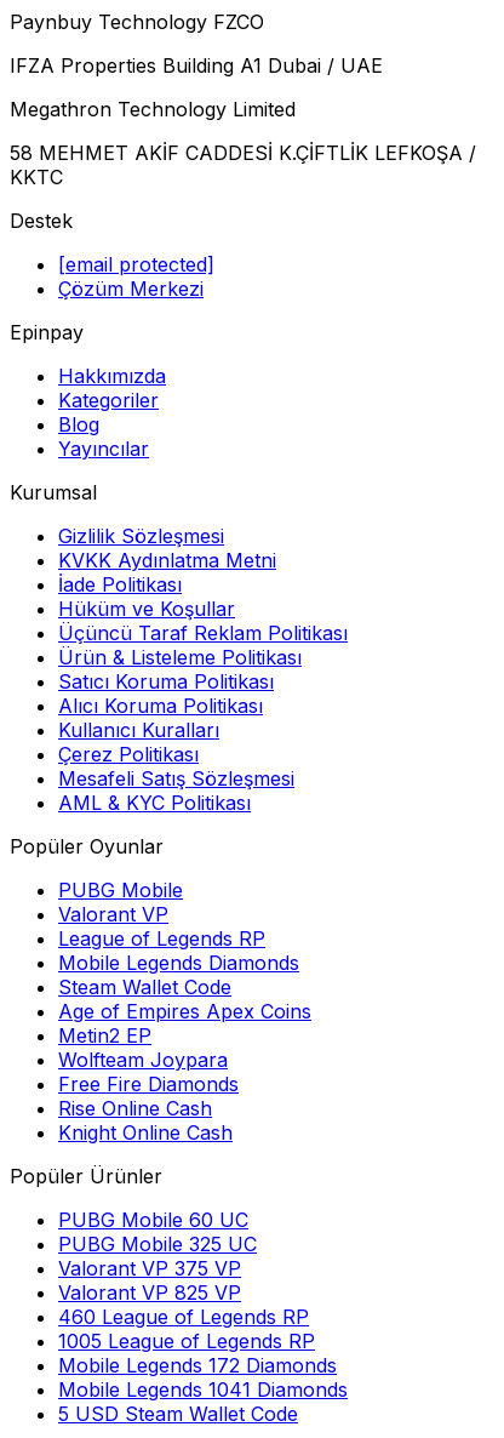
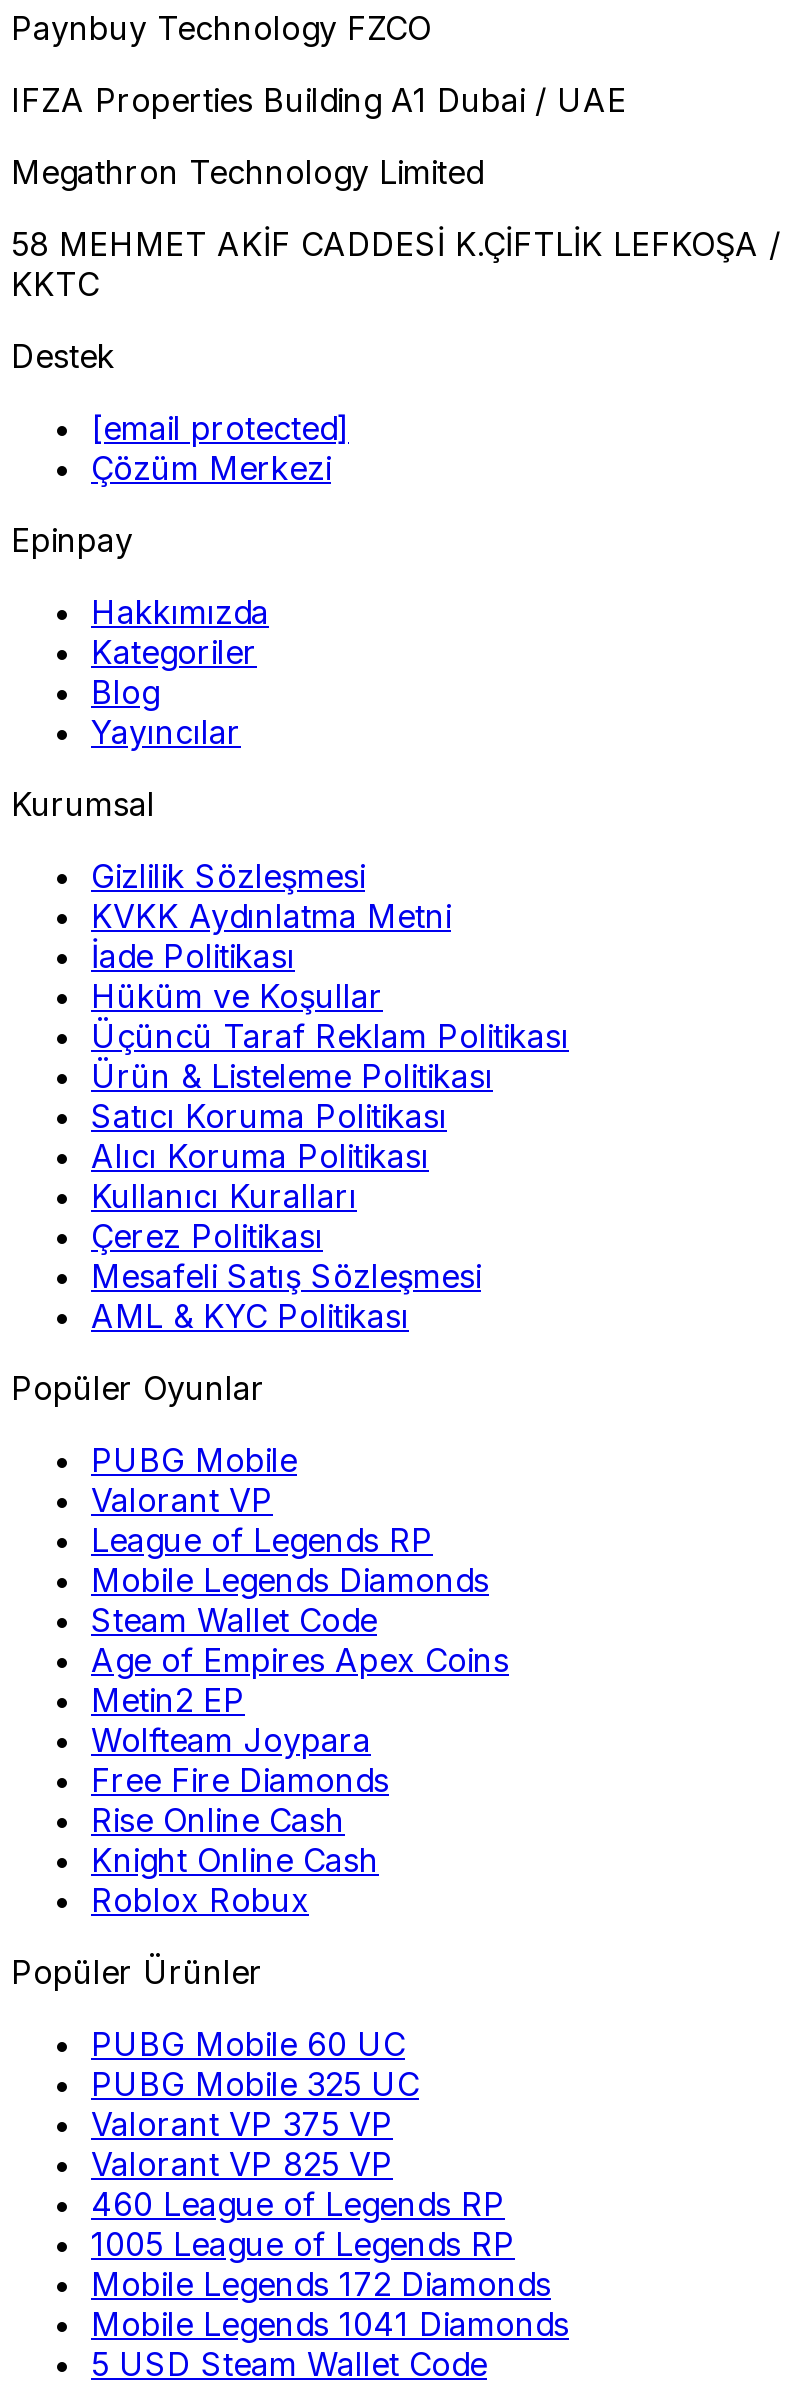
none -> [91,1881,309,1921] Roblox Robux

